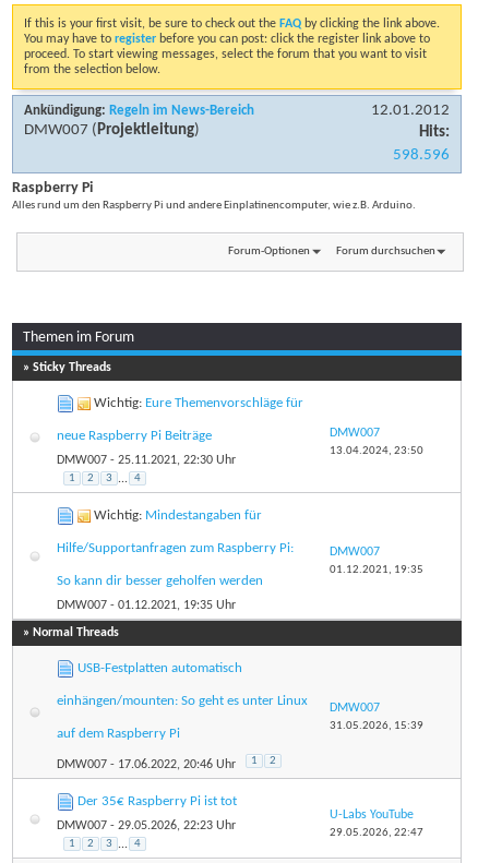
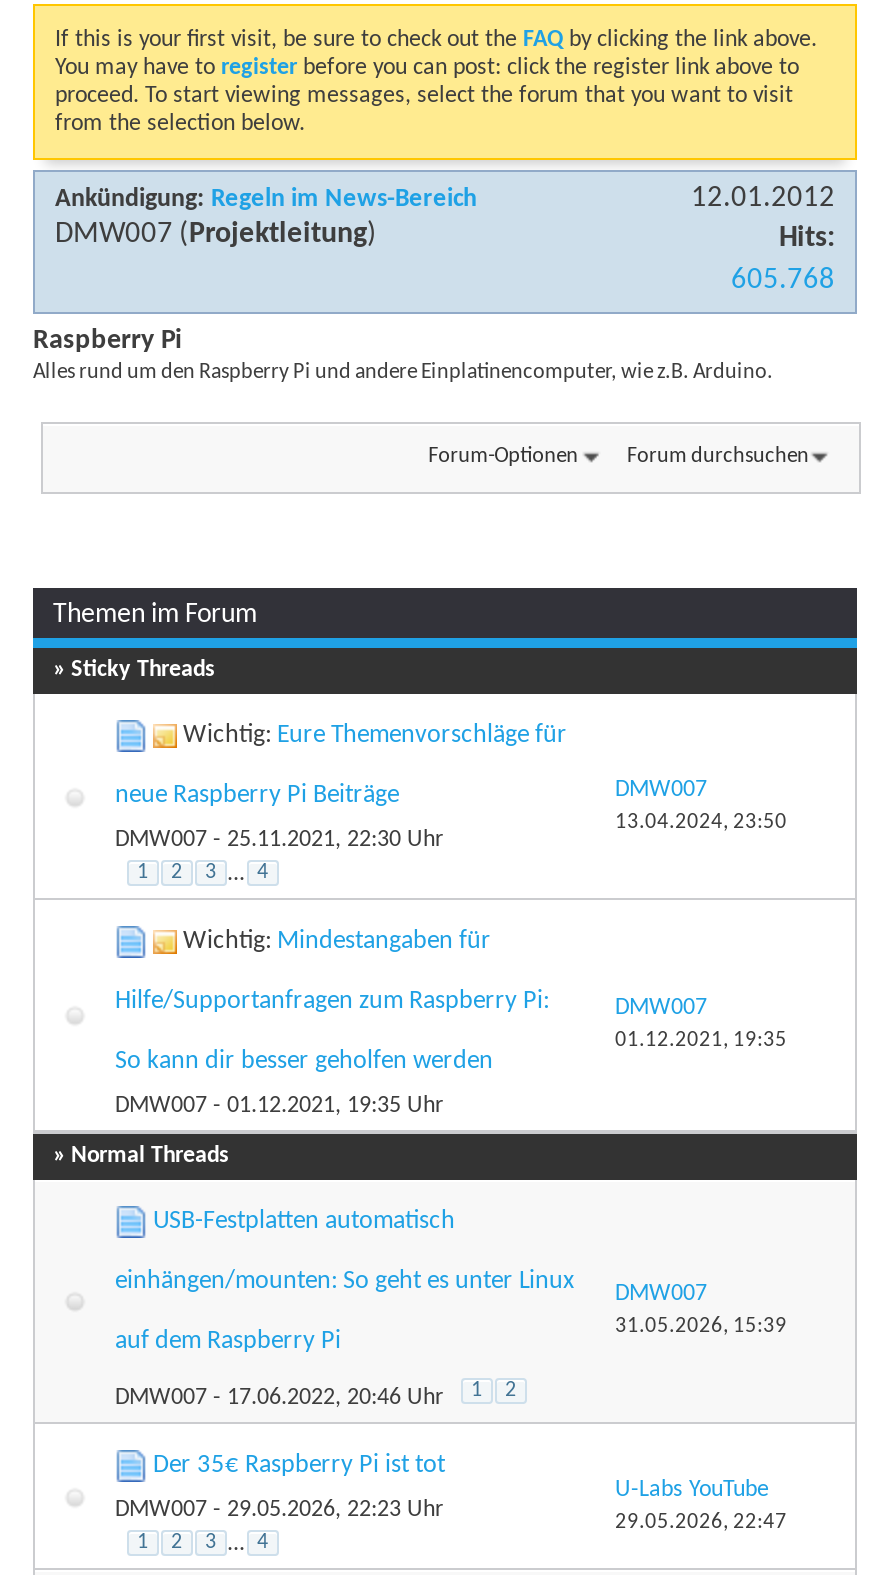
[393,147,450,164] 598.596 -> [731,266,835,296] 605.768

